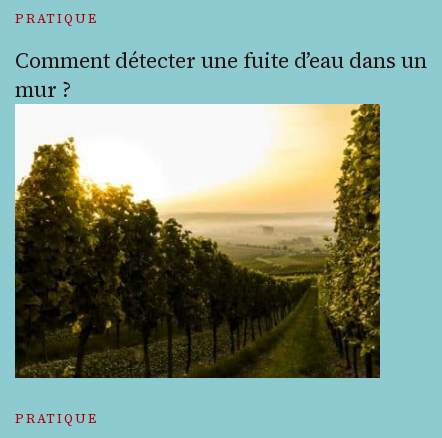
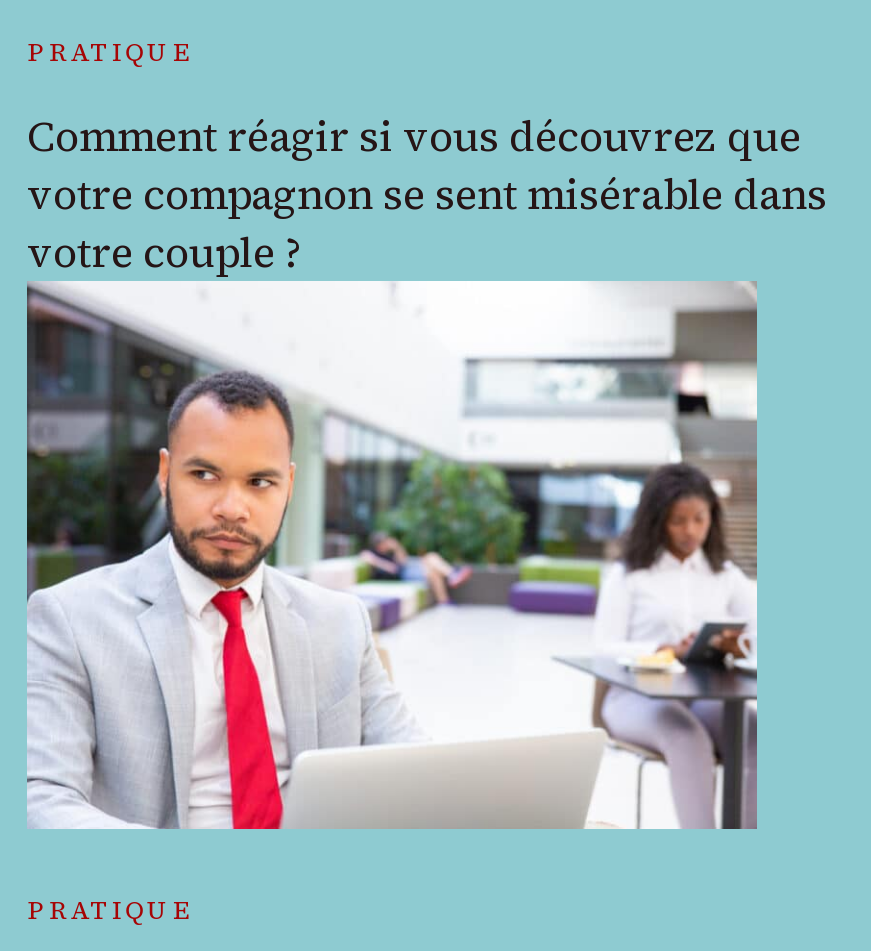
[15,46,427,104] Comment détecter une fuite d’eau dans un | mur ? -> [27,107,827,281] Comment réagir si vous découvrez que | votre compagnon se sent misérable dans | votre couple ?
[14,112,381,379] [image] -> [25,281,759,831] [image]

